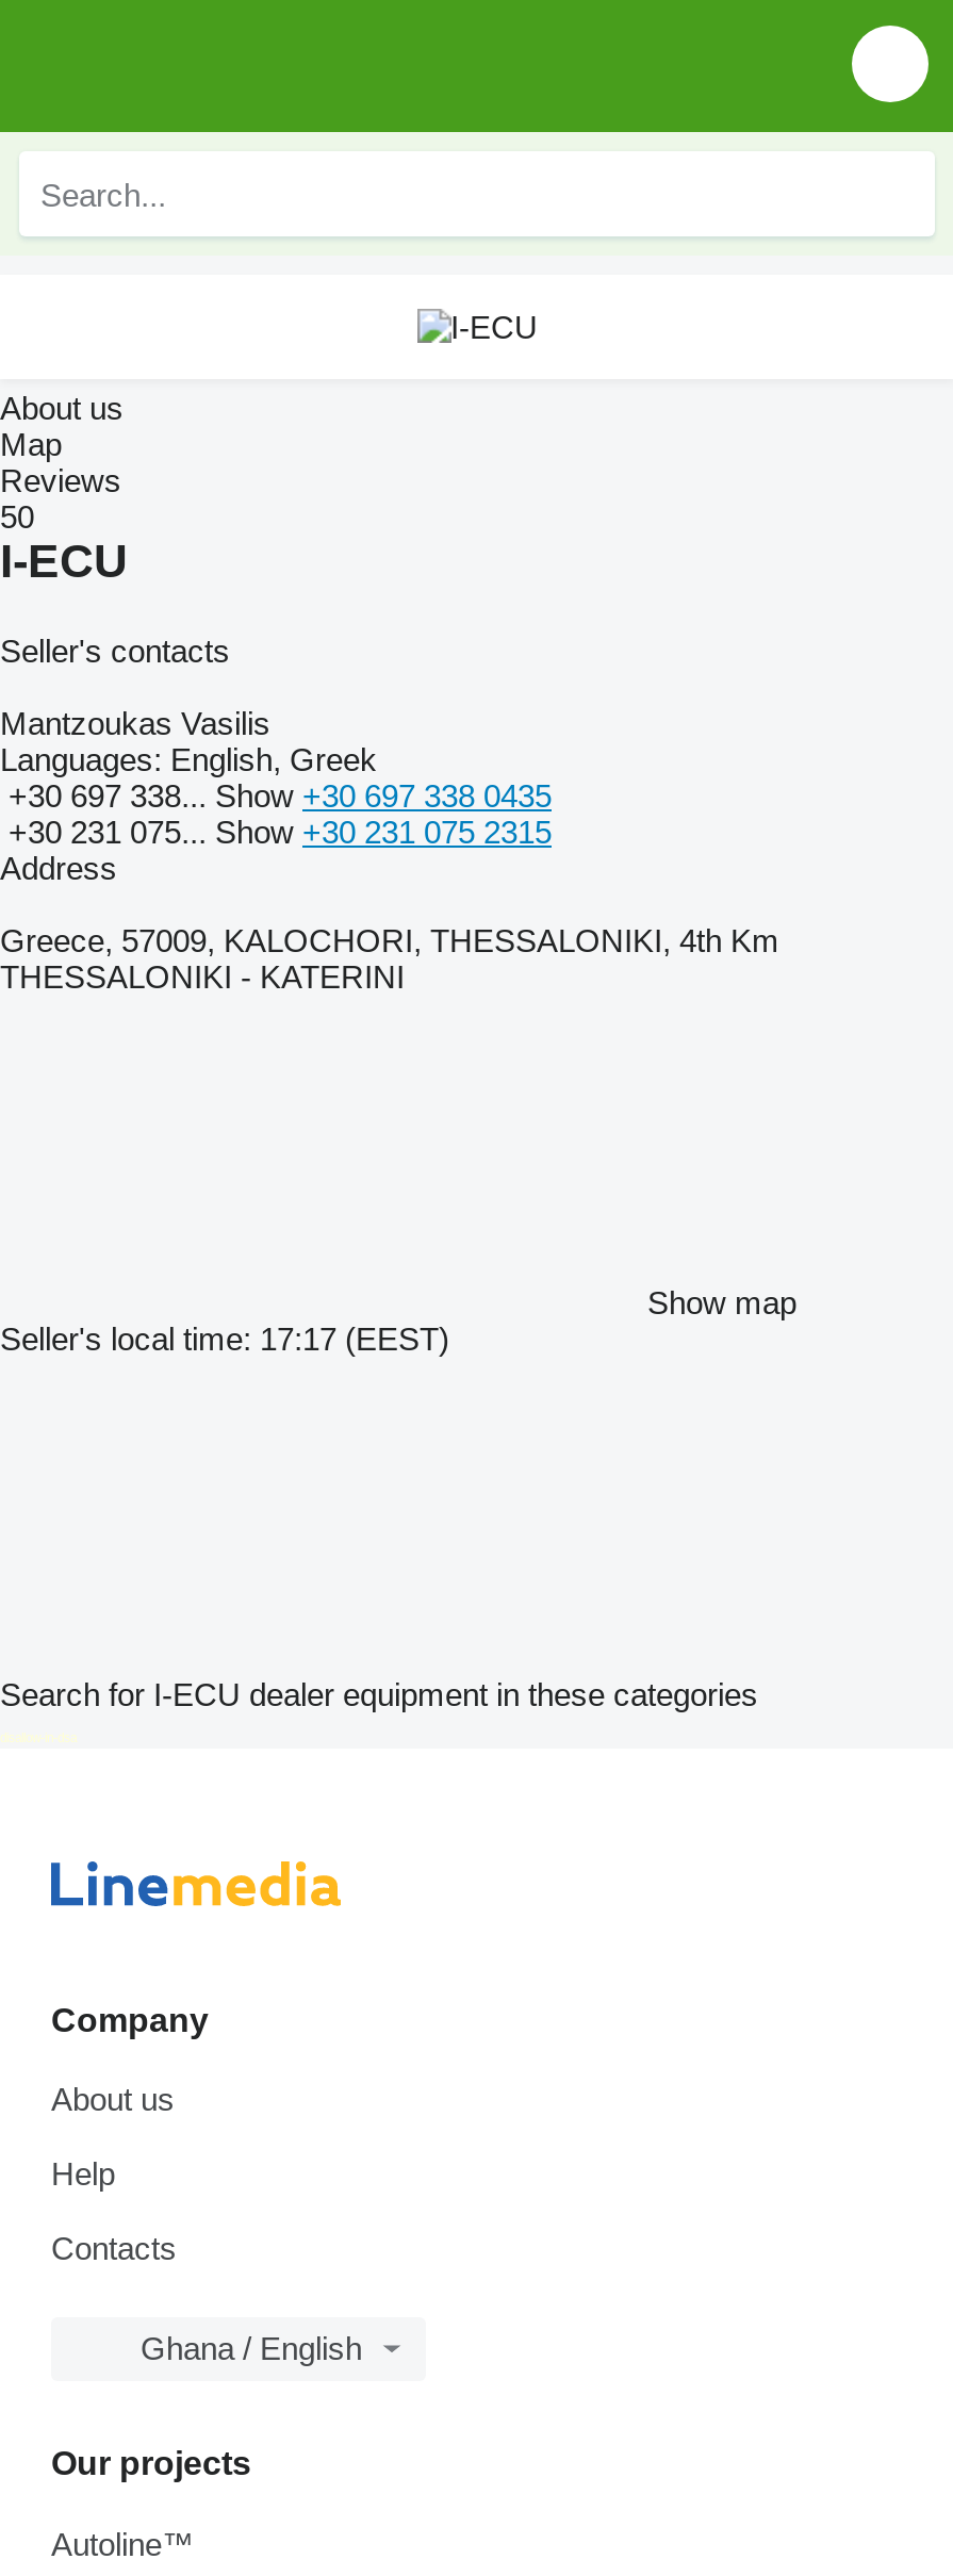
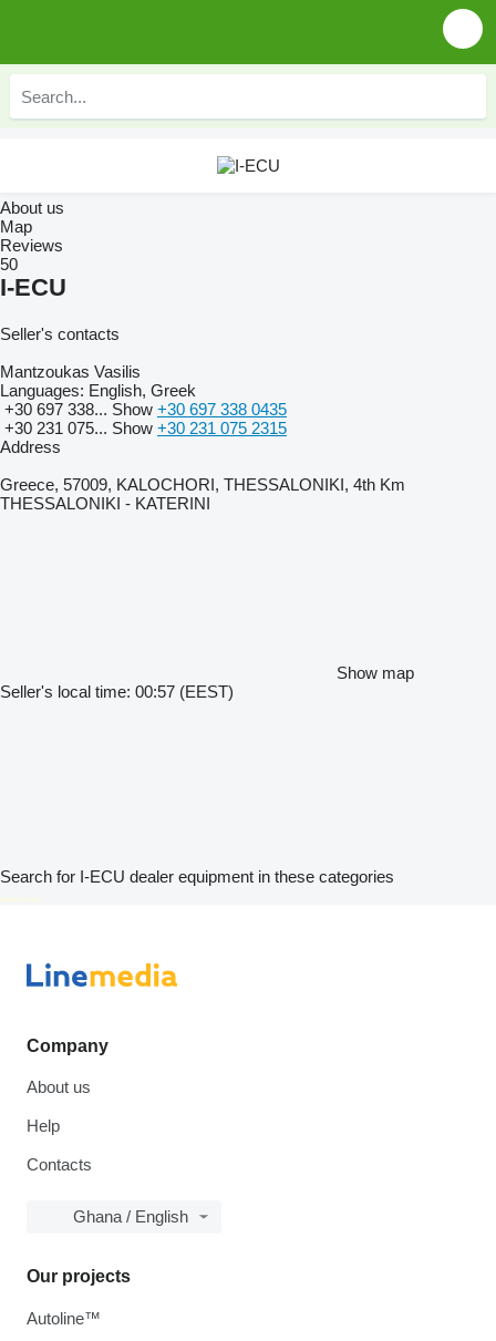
[0,1320,449,1357] Seller's local time: 17:17 (EEST) -> [0,682,234,701] Seller's local time: 00:57 (EEST)

